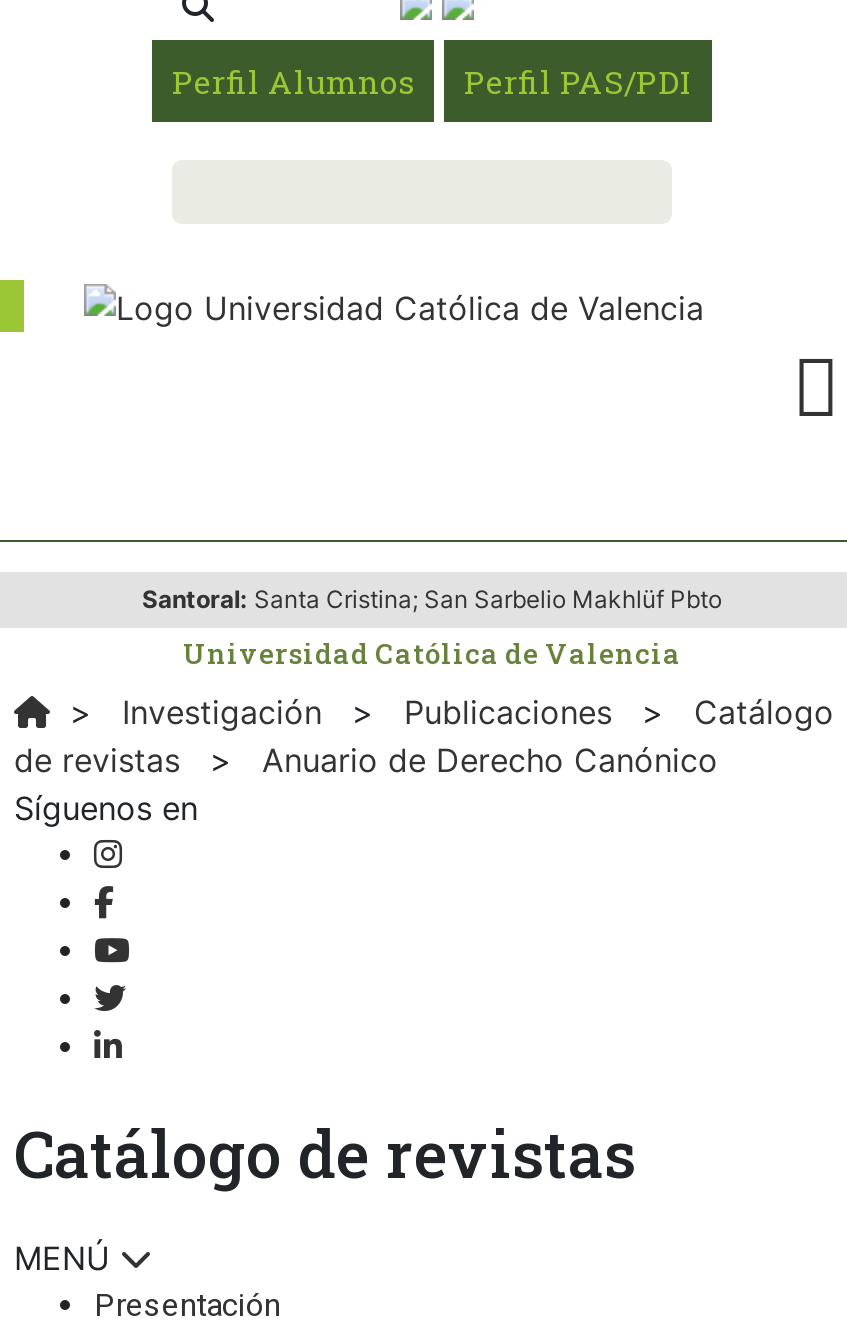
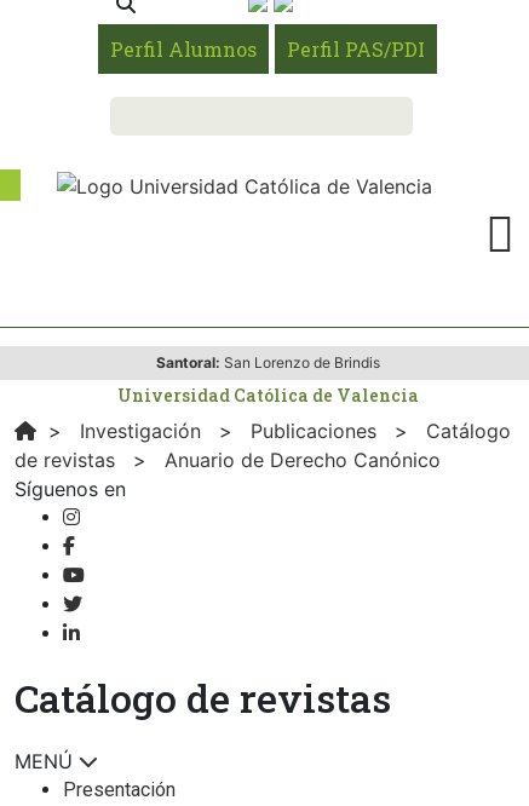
[142,584,722,614] Santoral: Santa Cristina; San Sarbelio Makhlüf Pbto -> [156,353,379,372] Santoral: San Lorenzo de Brindis

